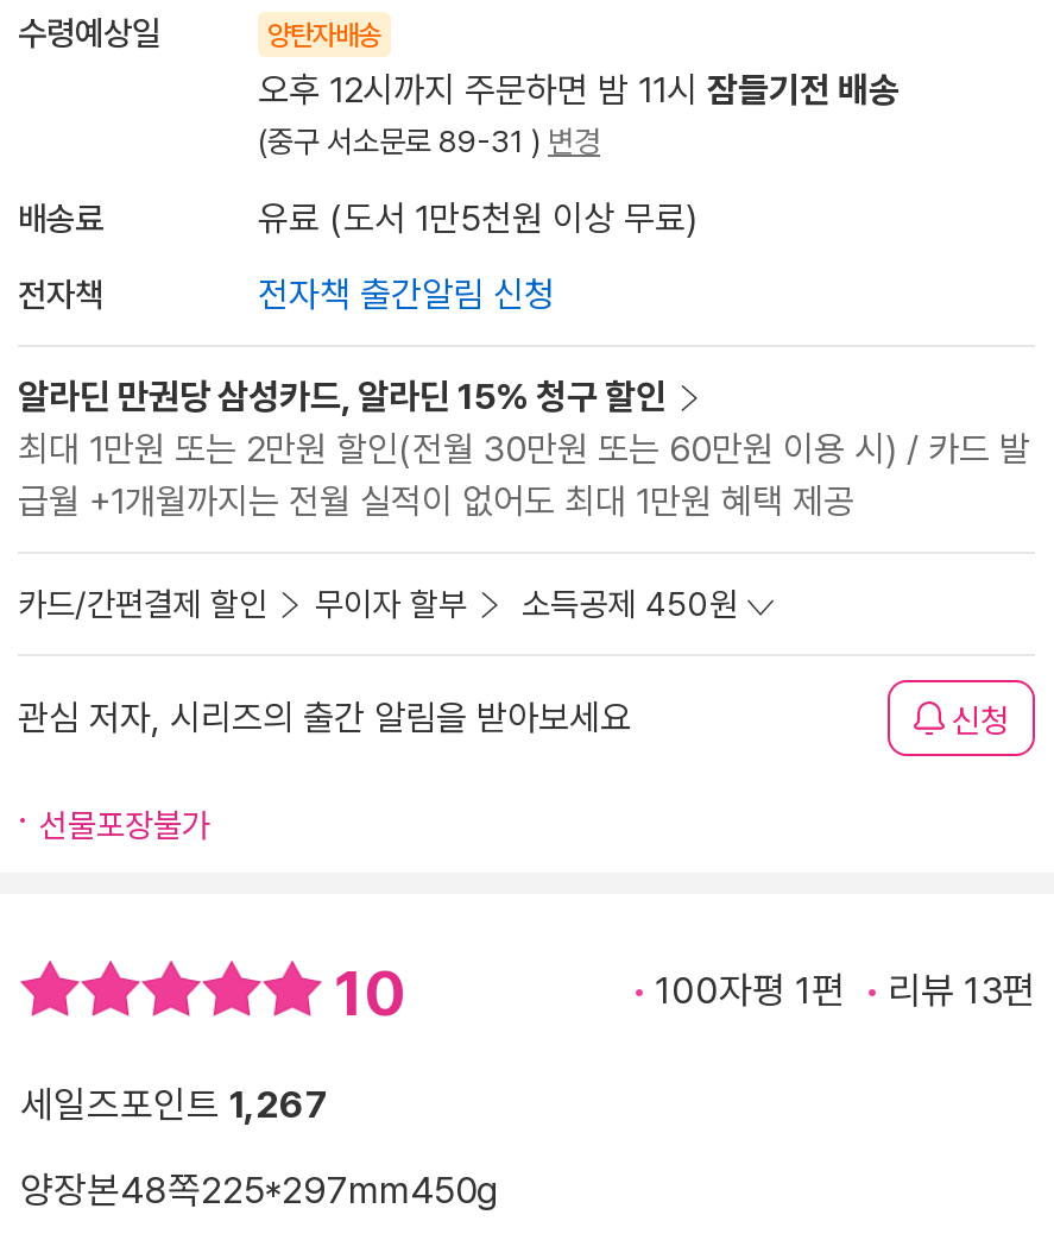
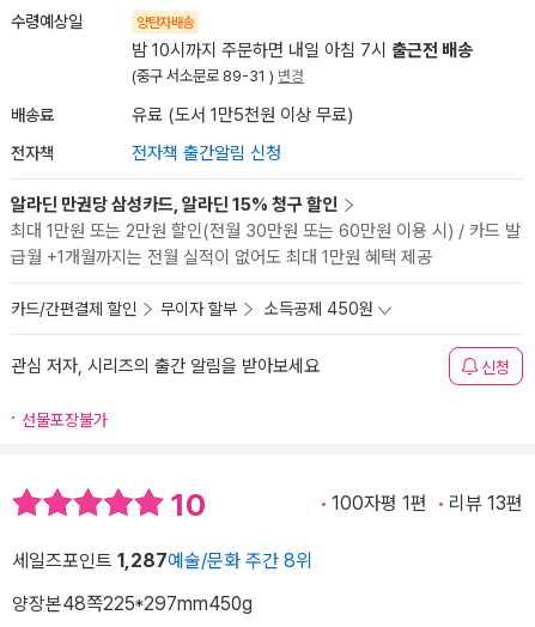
[258,69,900,112] 오후 12시까지 주문하면 밤 11시 잠들기전 배송 -> [132,39,473,61] 밤 10시까지 주문하면 내일 아침 7시 출근전 배송
[20,1083,329,1128] 세일즈포인트 1,267 -> [12,550,312,572] 세일즈포인트 1,287예술/문화 주간 8위

